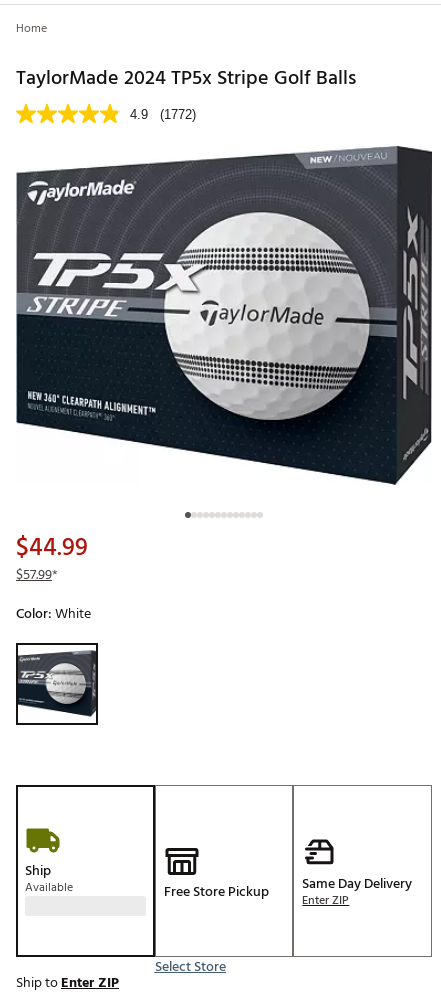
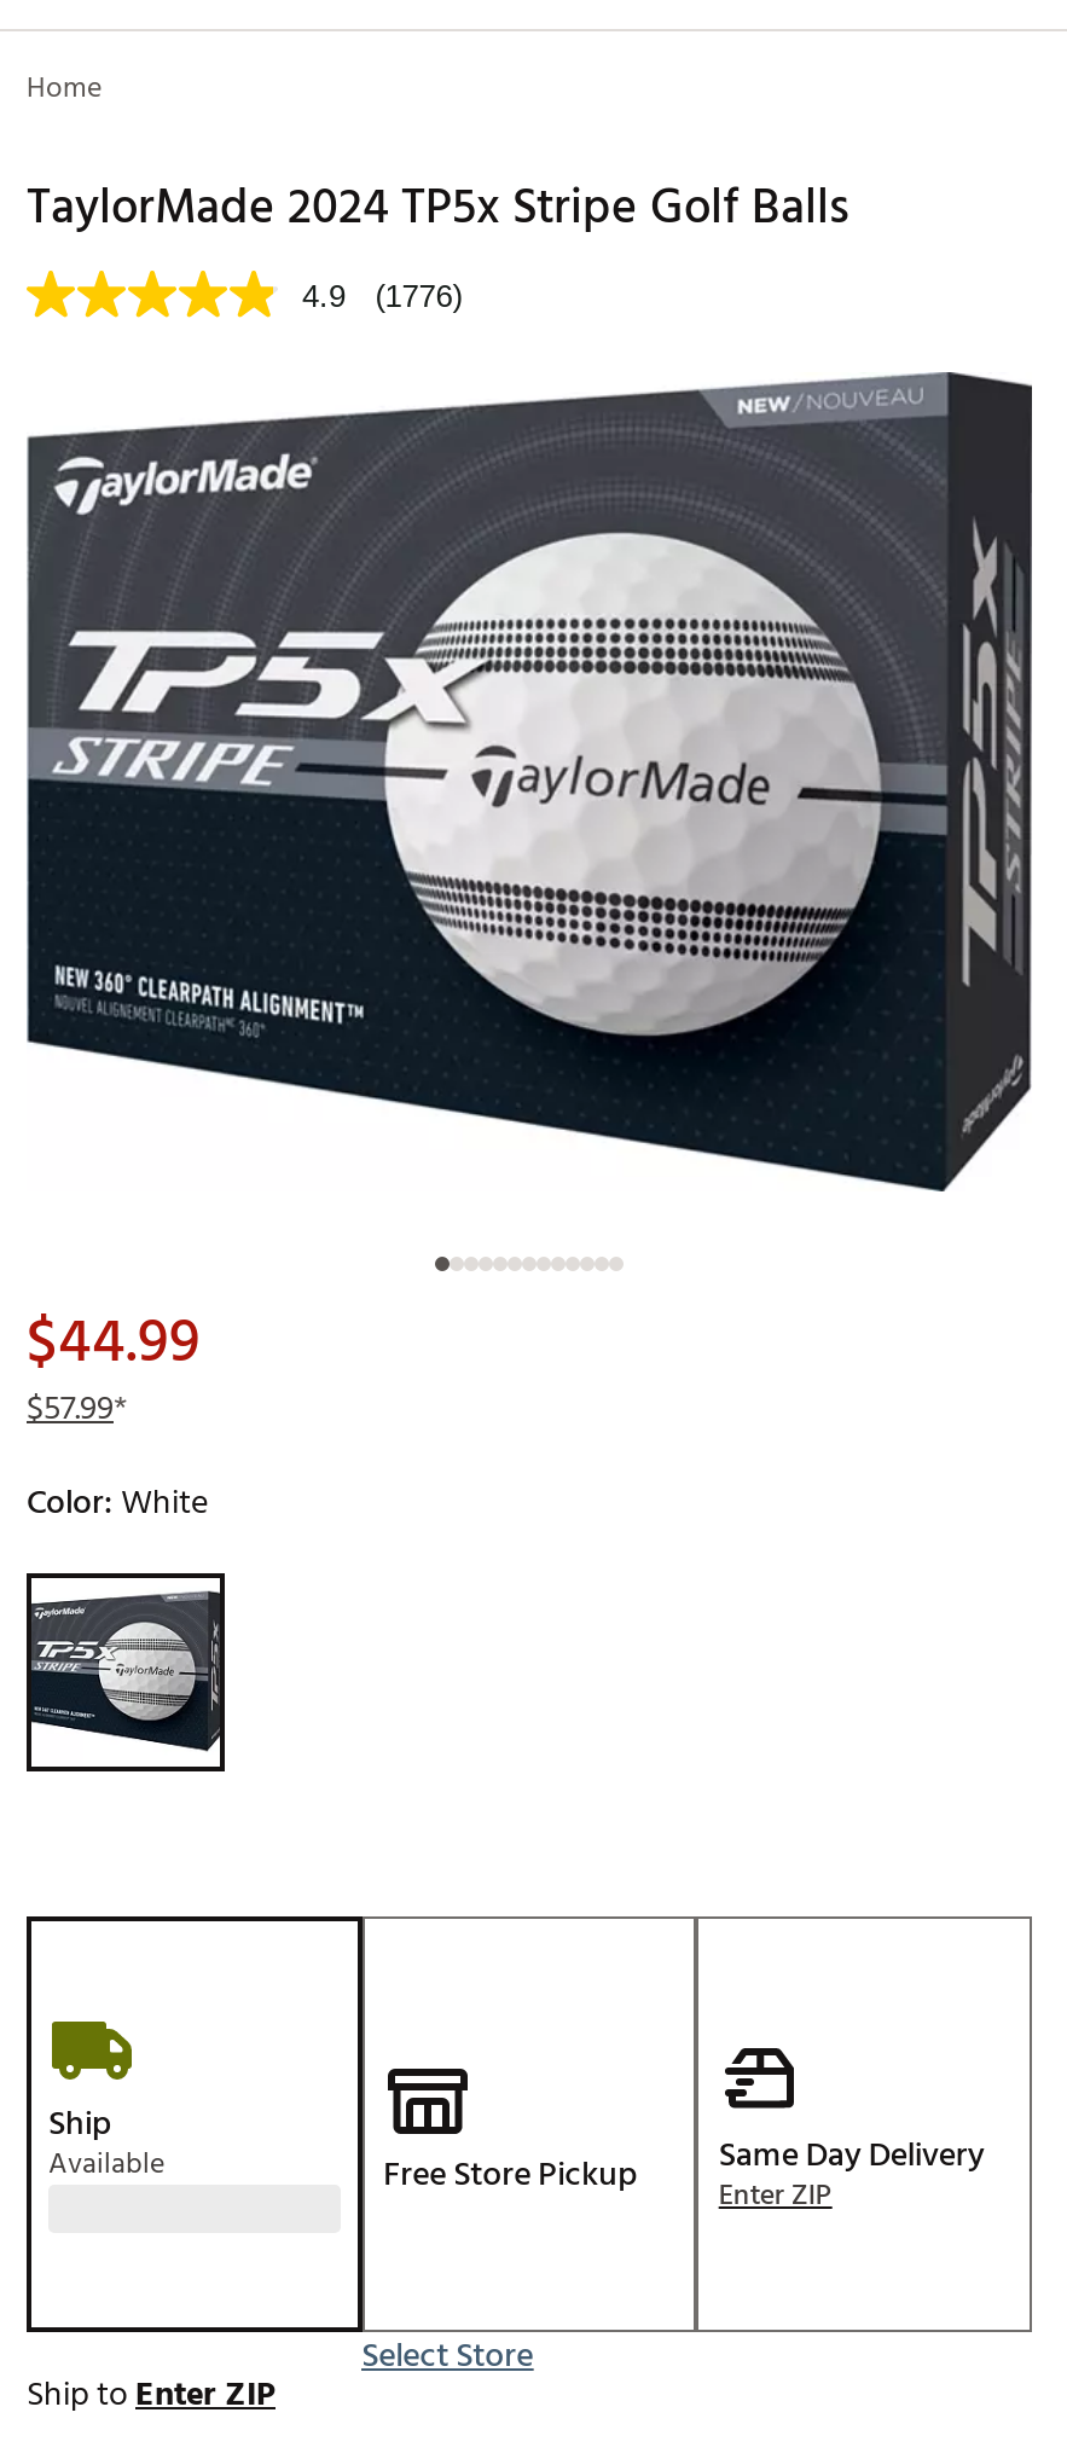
[130,107,196,122] 4.9 (1772) -> [302,277,462,313] 4.9 (1776)

